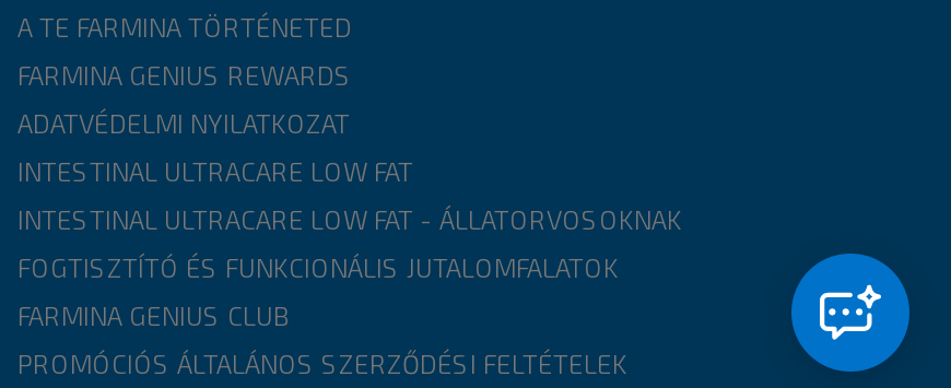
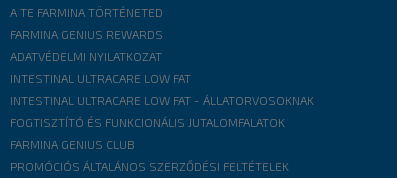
[789,251,912,374] [image] -> none

